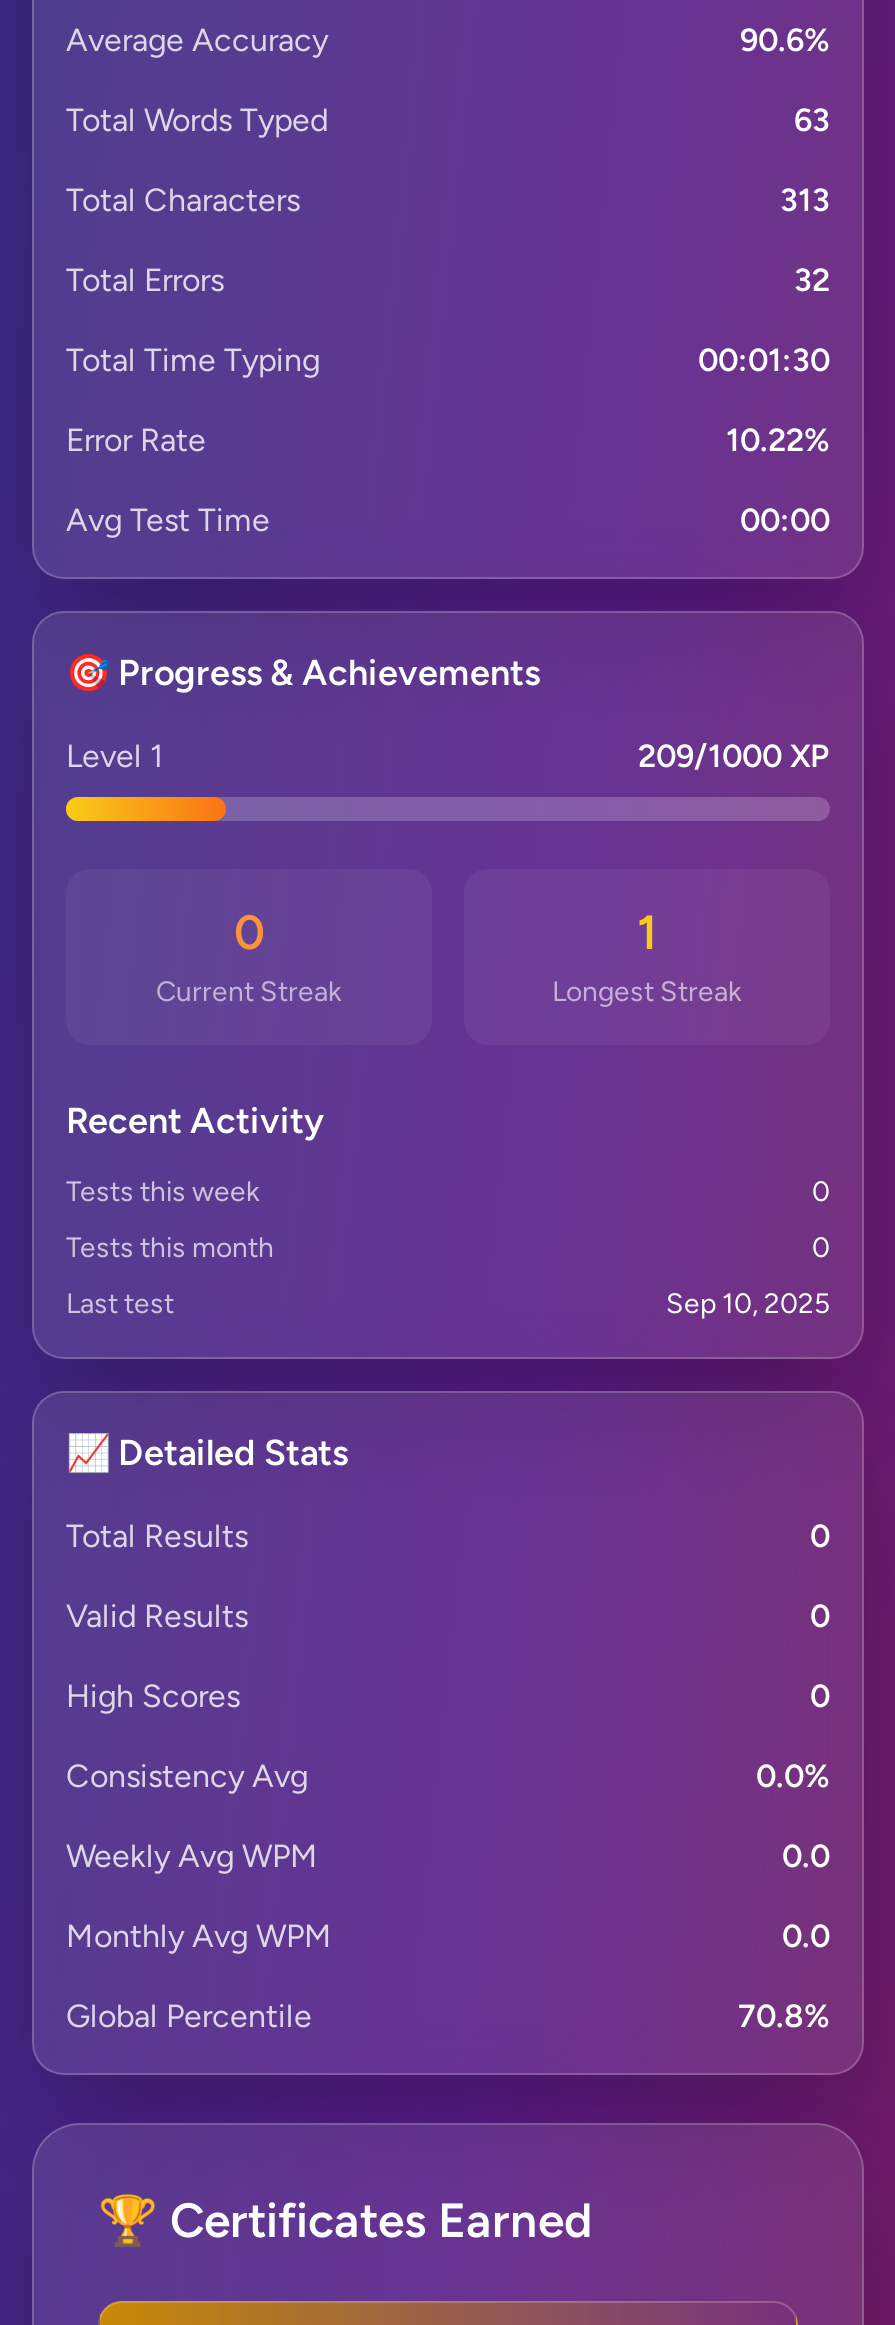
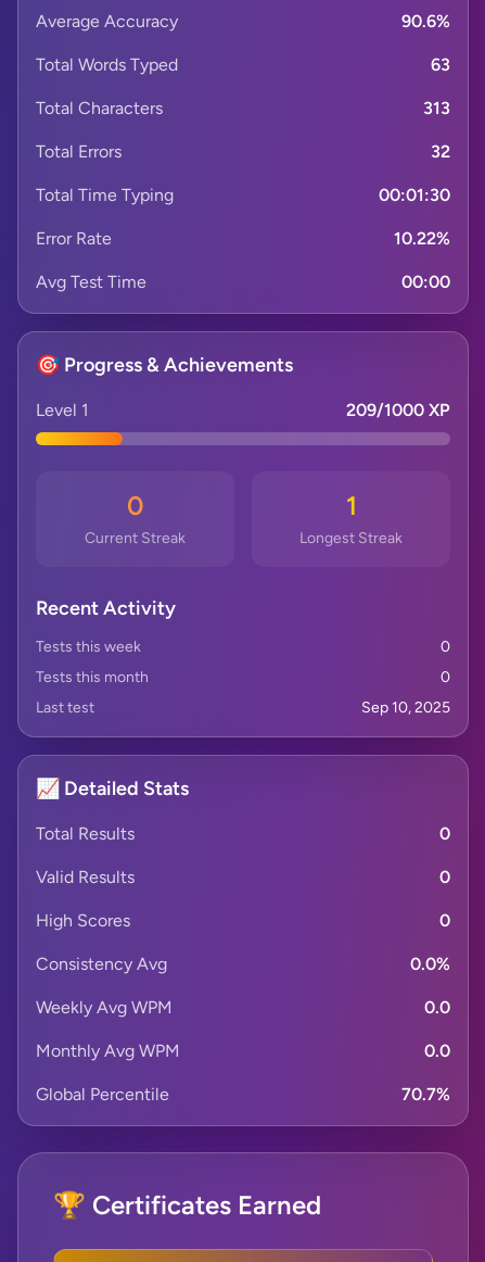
[738,1997,830,2035] 70.8% -> [401,1084,450,1105] 70.7%

